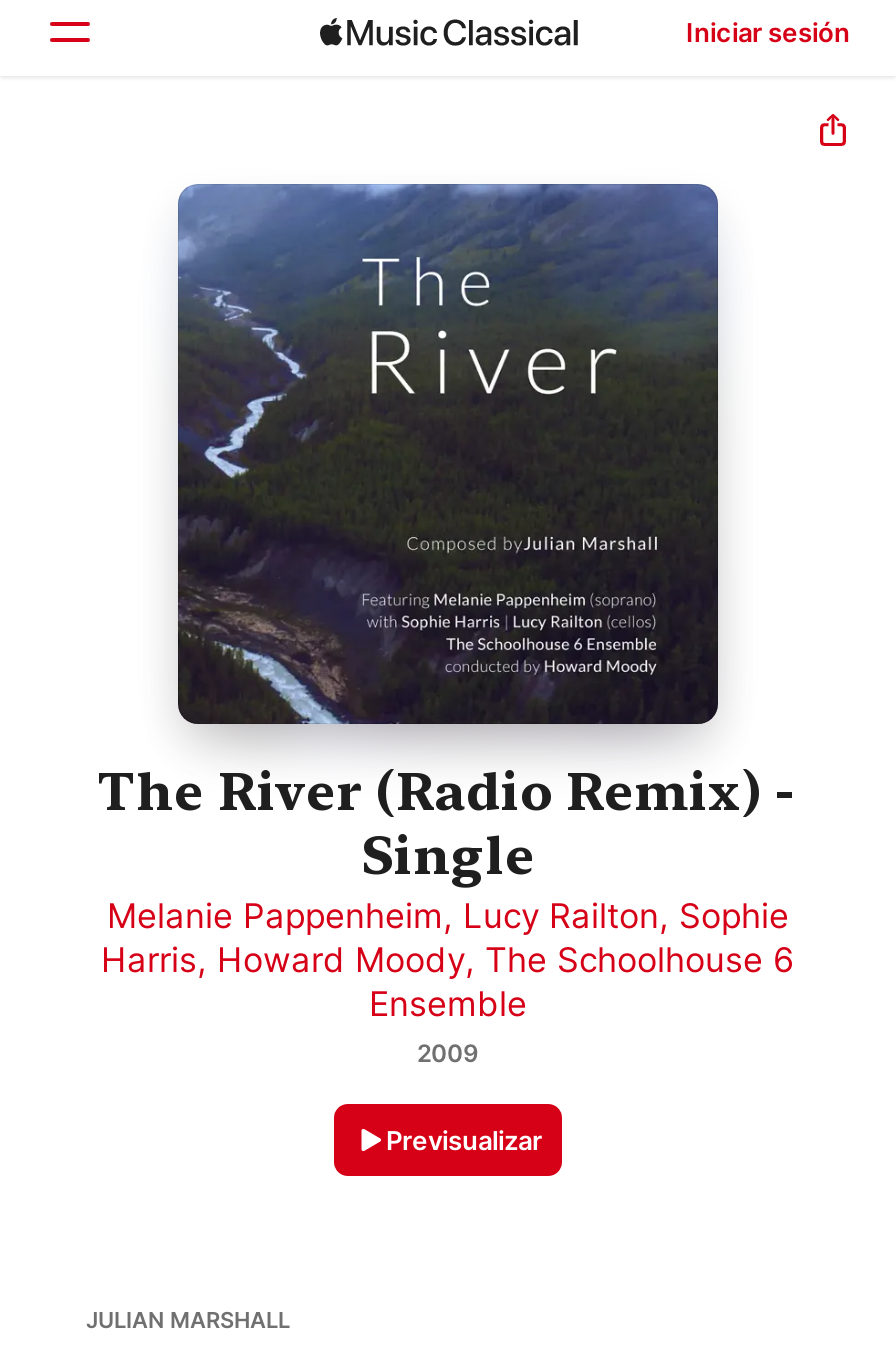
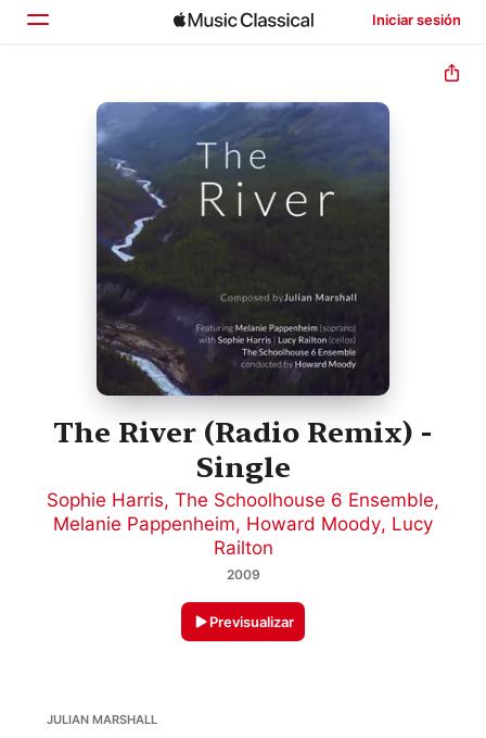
[101,897,795,1025] Melanie Pappenheim, Lucy Railton, Sophie | Harris, Howard Moody, The Schoolhouse 6 | Ensemble -> [47,490,439,559] Sophie Harris, The Schoolhouse 6 Ensemble, | Melanie Pappenheim, Howard Moody, Lucy | Railton

